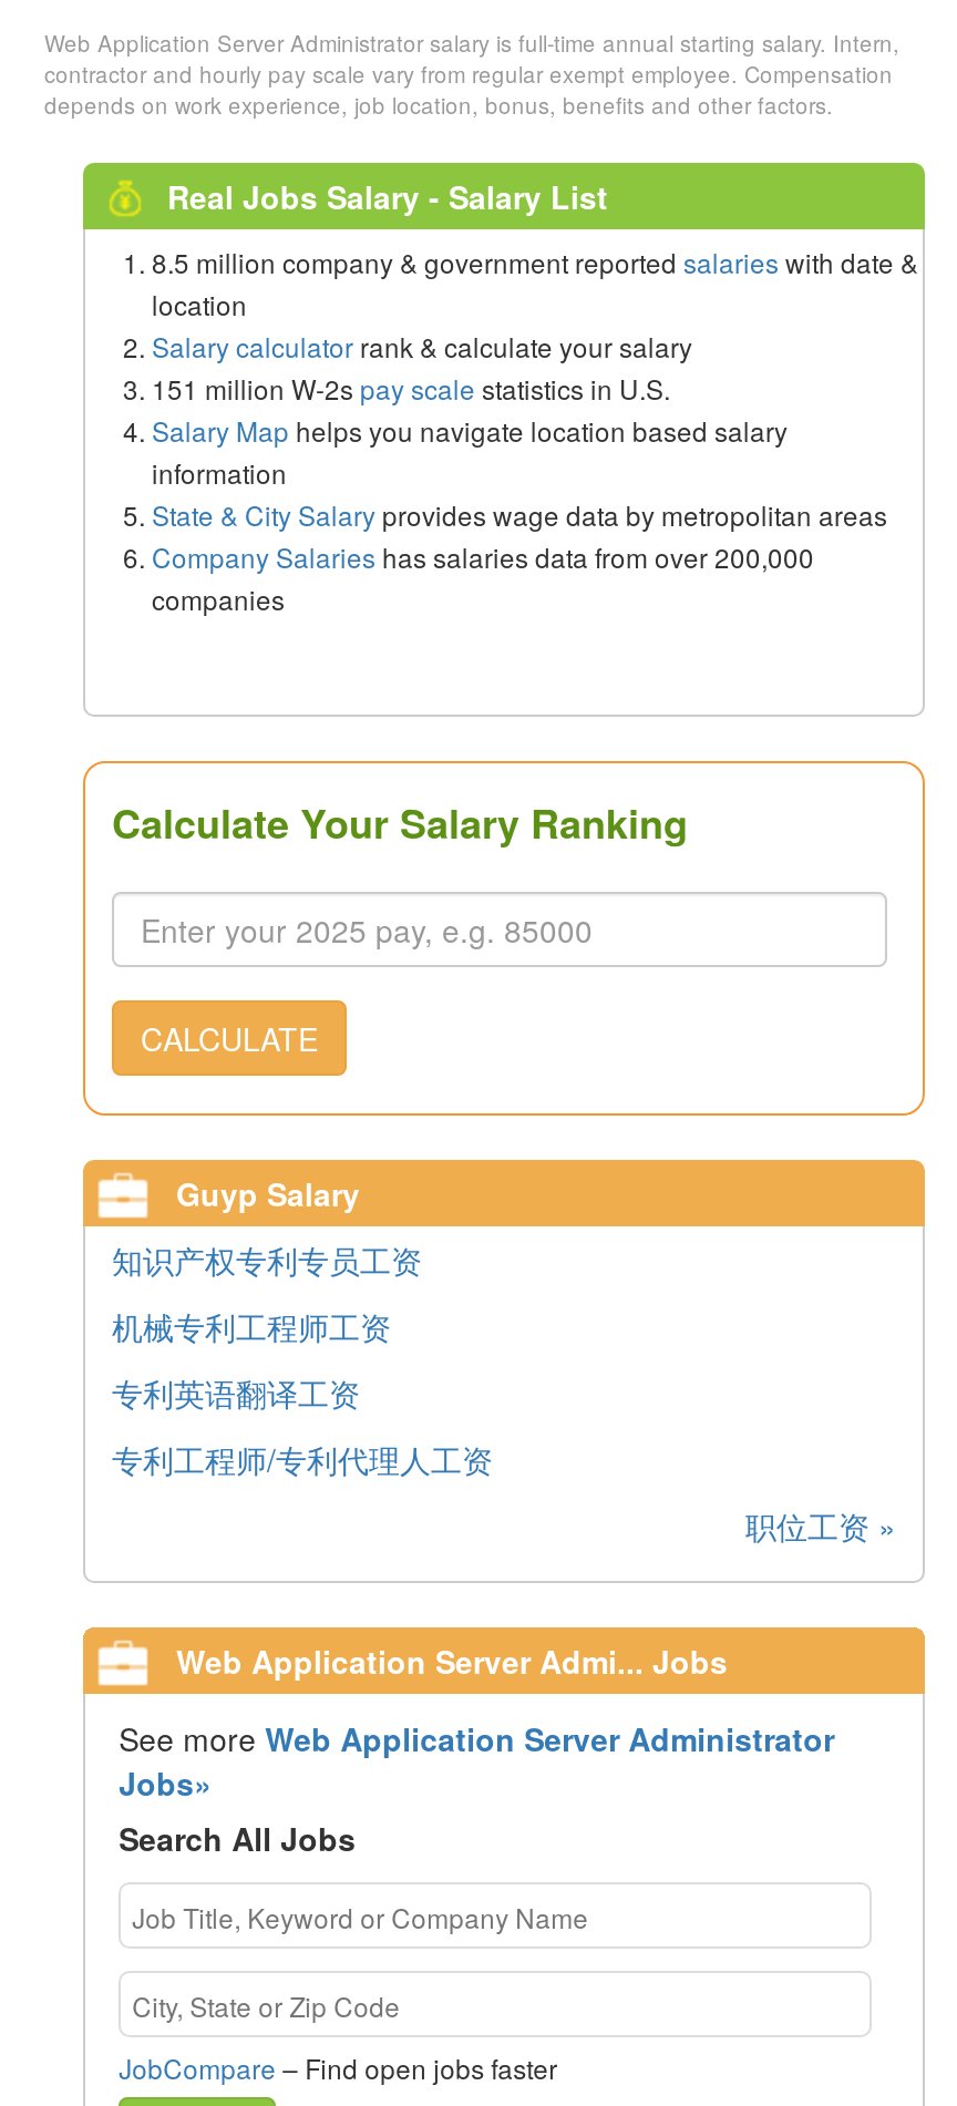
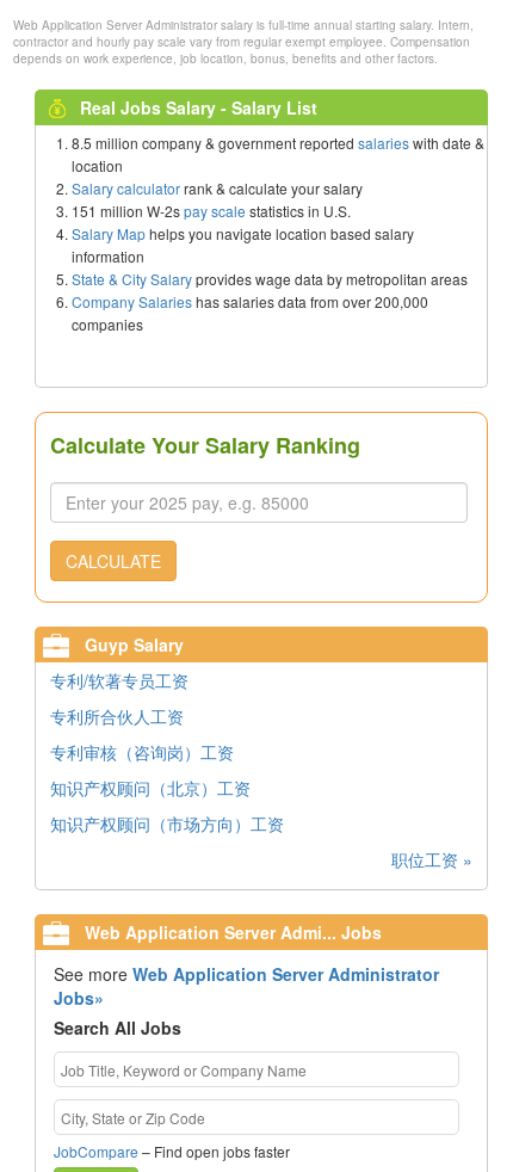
[112,1238,493,1482] 知识产权专利专员工资 | 机械专利工程师工资 | 专利英语翻译工资 | 专利工程师/专利代理人工资 -> [50,669,284,836] 专利/软著专员工资 | 专利所合伙人工资 | 专利审核（咨询岗）工资 | 知识产权顾问（北京）工资 | 知识产权顾问（市场方向）工资

